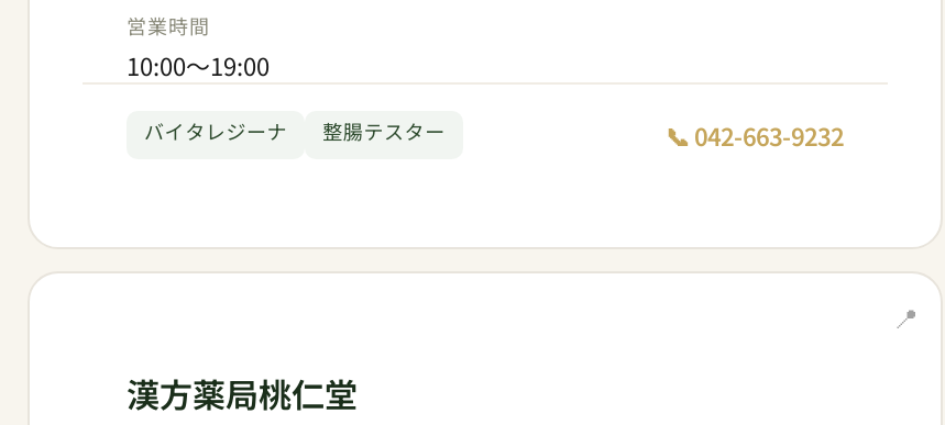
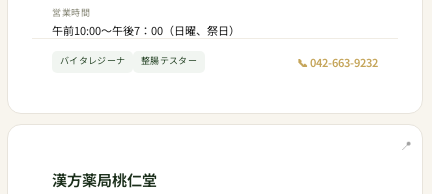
[127,47,270,82] 10:00～19:00 -> [52,22,240,38] 午前10:00～午後7：00（日曜、祭日）

